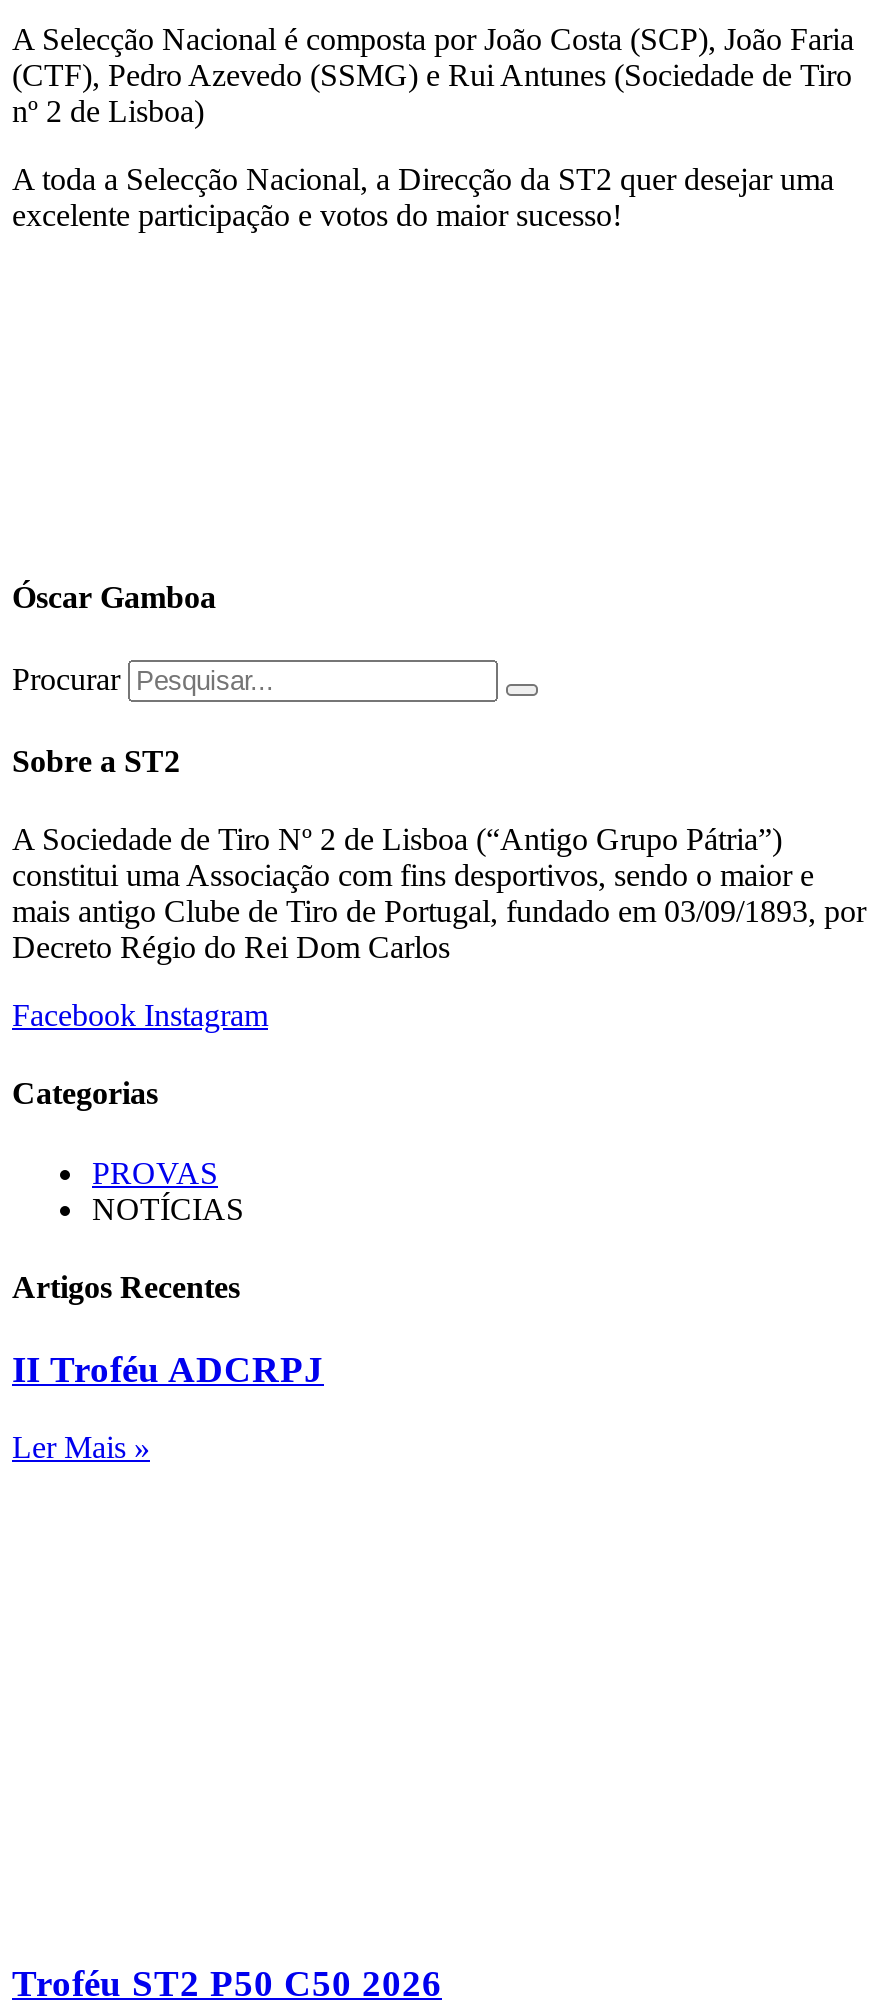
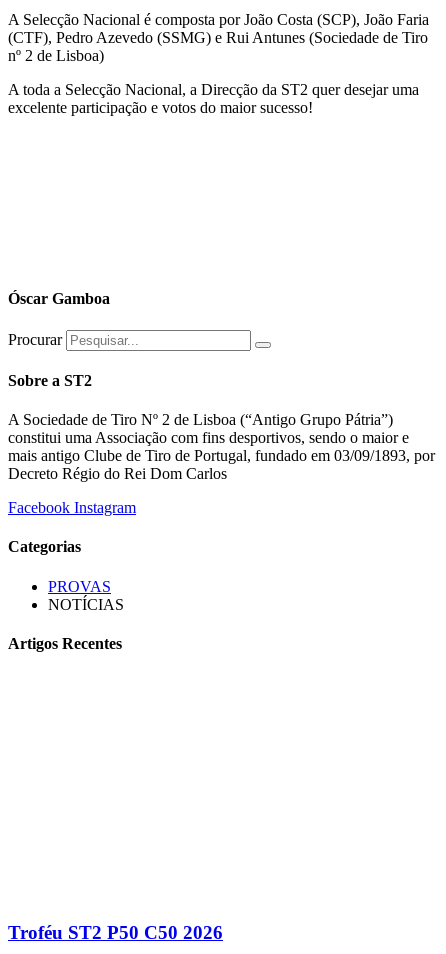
[12,1348,324,1464] II Troféu ADCRPJ | Ler Mais » -> none

